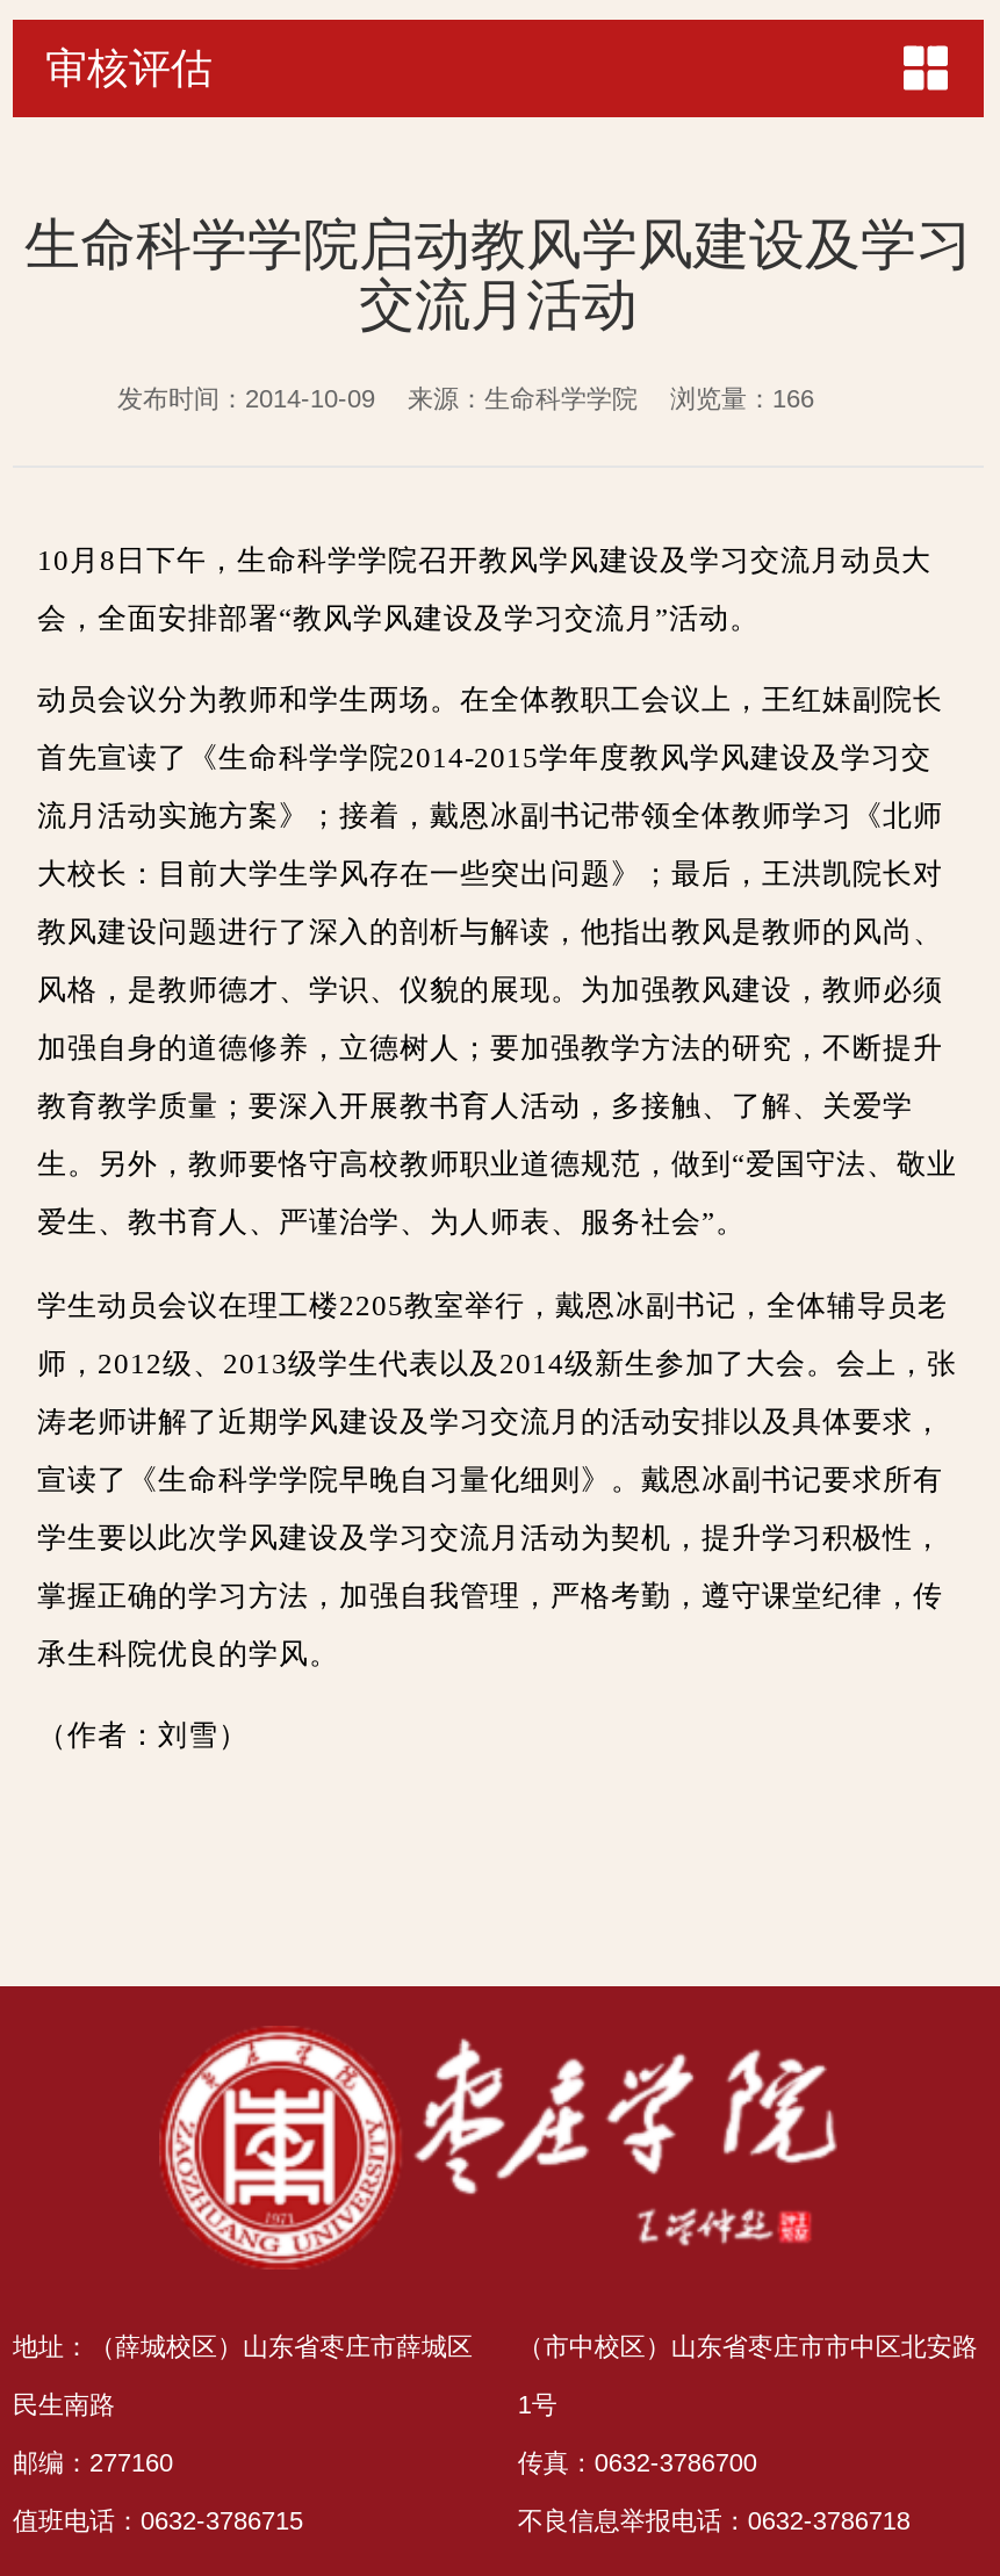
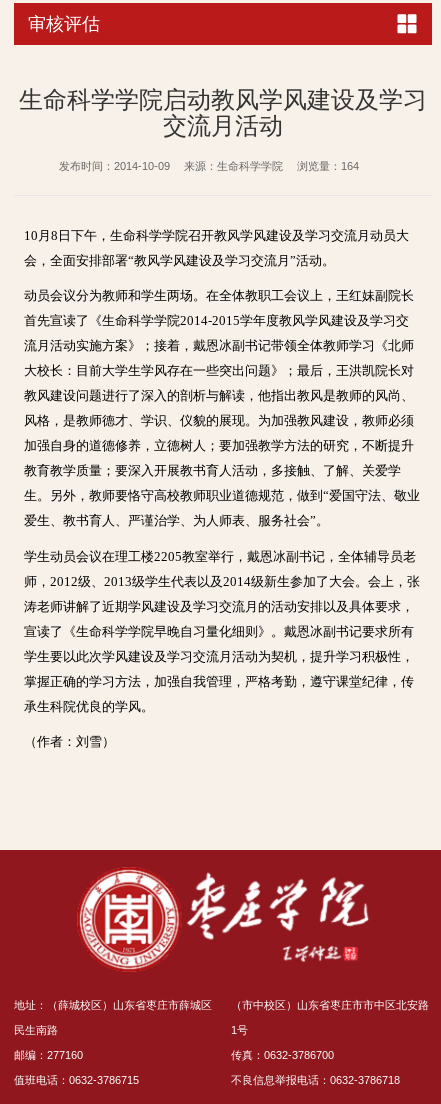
[117,385,814,413] 发布时间：2014-10-09 来源：生命科学学院 浏览量：166 -> [59,160,359,172] 发布时间：2014-10-09 来源：生命科学学院 浏览量：164

